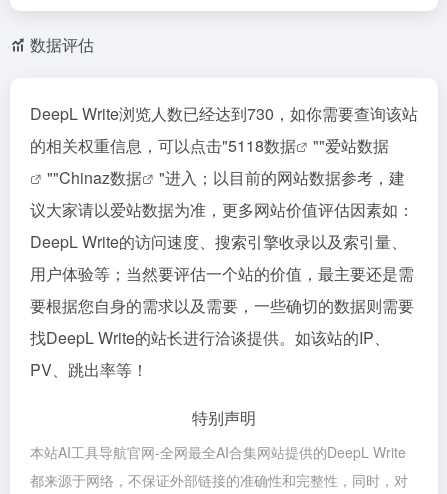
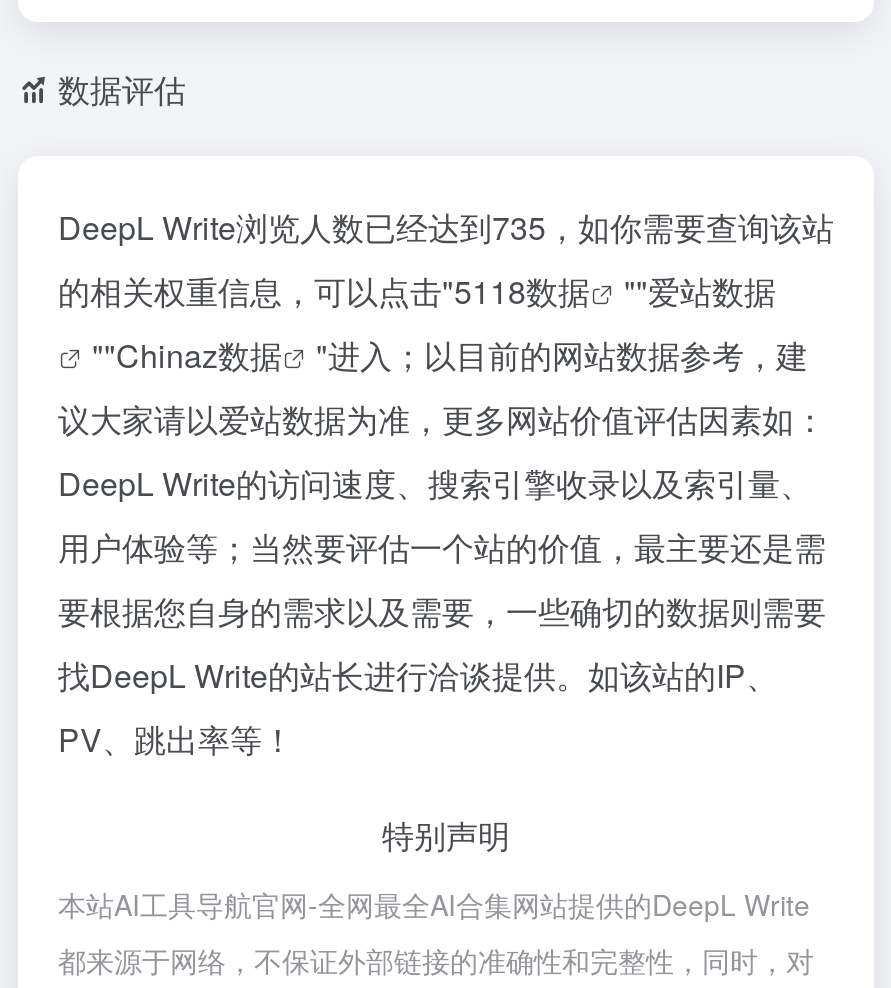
[30,102,418,125] DeepL Write浏览人数已经达到730，如你需要查询该站 -> [58,204,834,250] DeepL Write浏览人数已经达到735，如你需要查询该站

